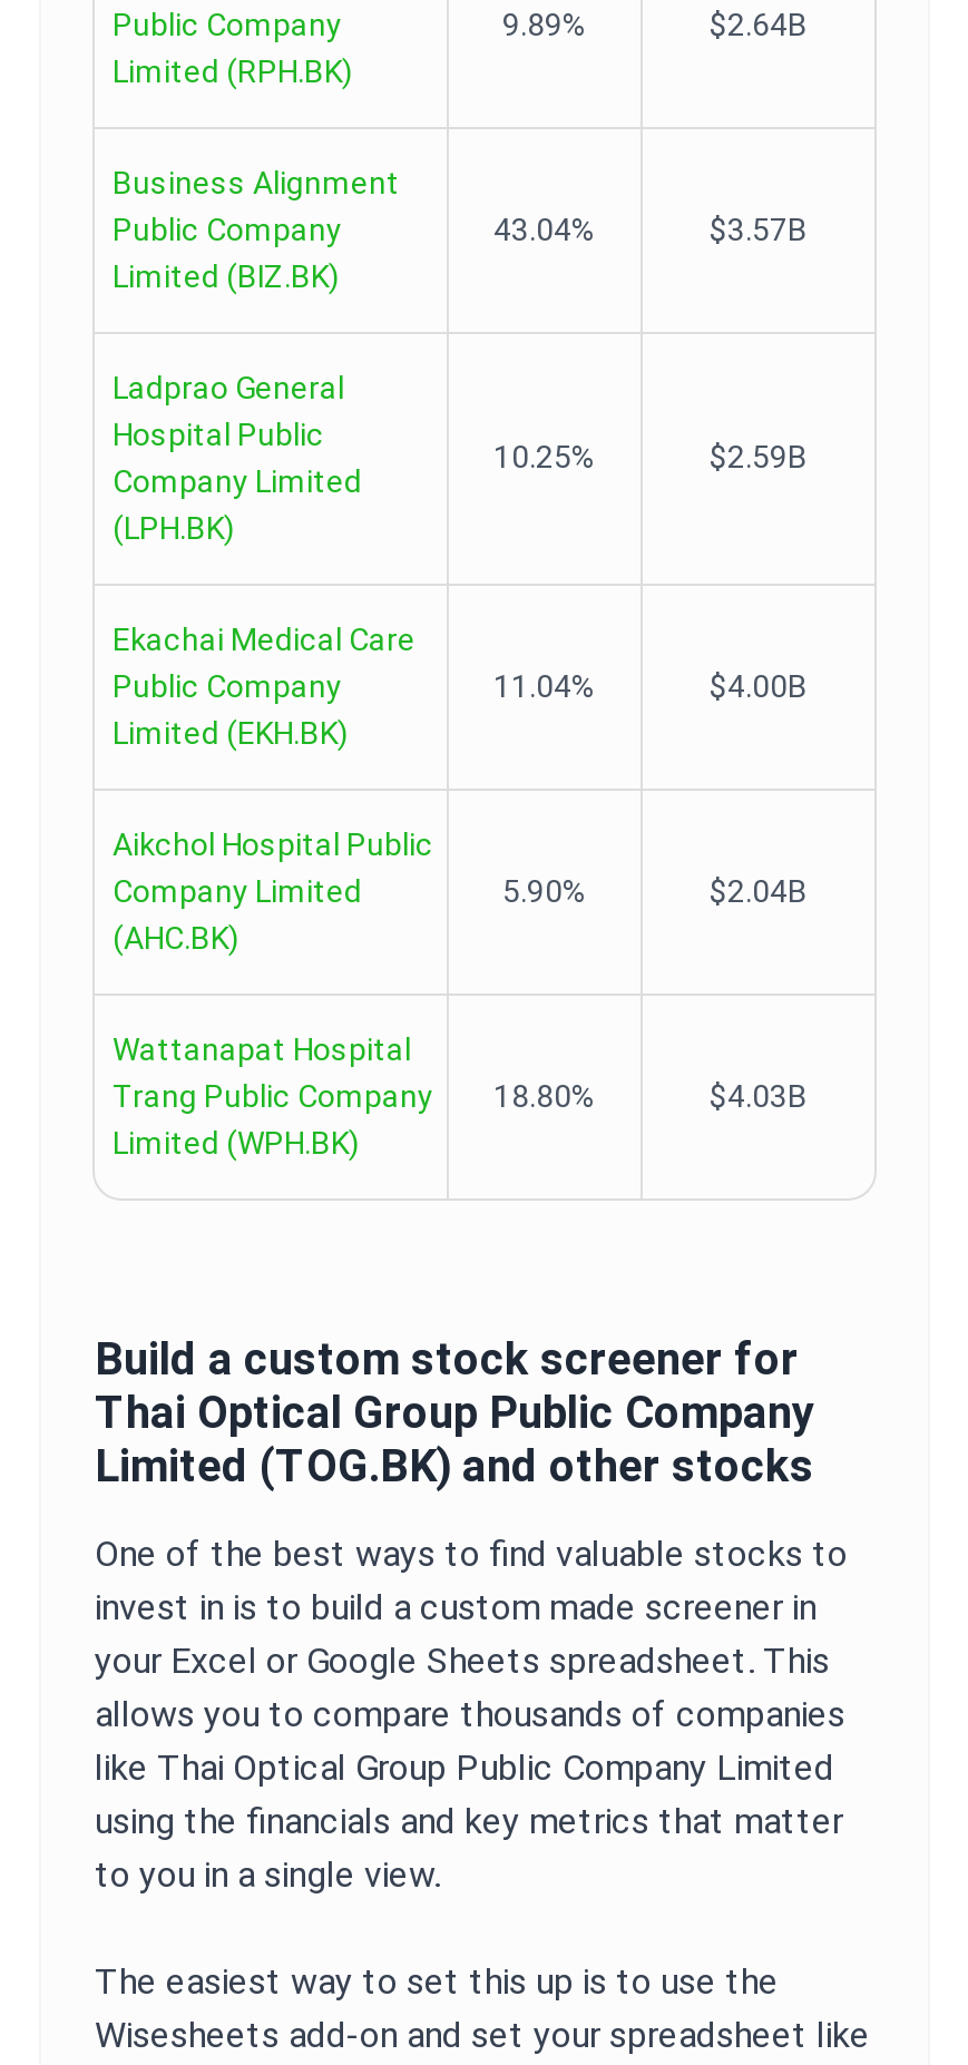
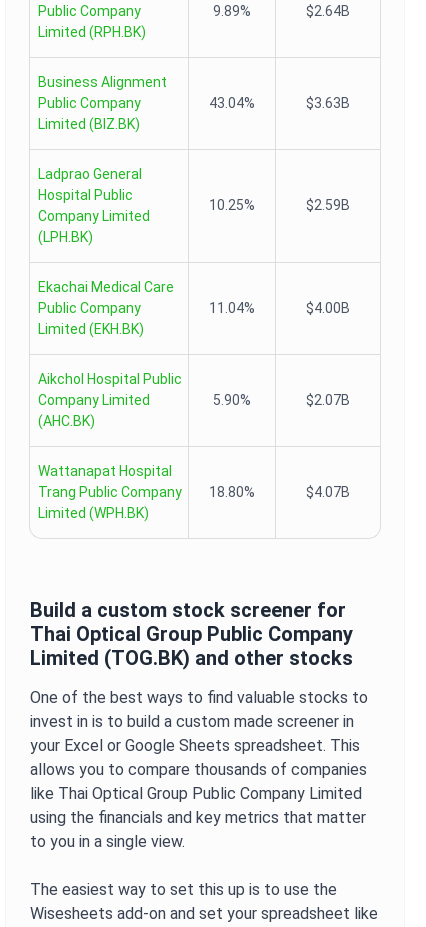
[710,212,808,247] $3.57B -> [306,95,350,111] $3.63B
[710,873,808,909] $2.04B -> [306,392,350,408] $2.07B
[710,1078,808,1114] $4.03B -> [306,484,350,500] $4.07B

